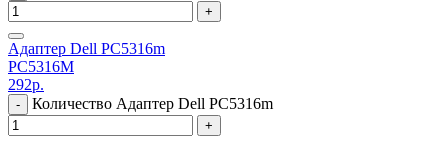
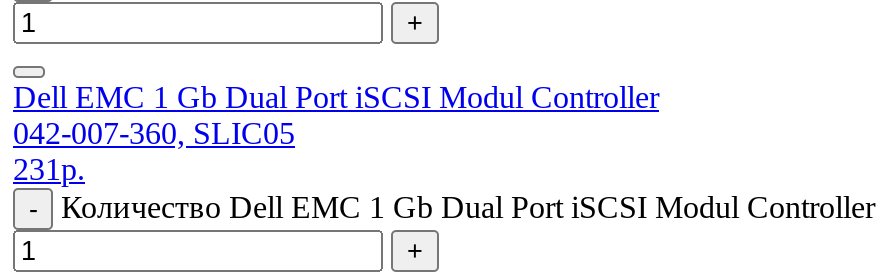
[8,40,165,93] Адаптер Dell PC5316m | PC5316M | 292 р. -> [13,79,659,185] Dell EMC 1 Gb Dual Port iSCSI Modul Controller | 042-007-360, SLIC05 | 231 р.
[32,95,273,112] Количество Адаптер Dell PC5316m -> [61,189,875,223] Количество Dell EMC 1 Gb Dual Port iSCSI Modul Controller

